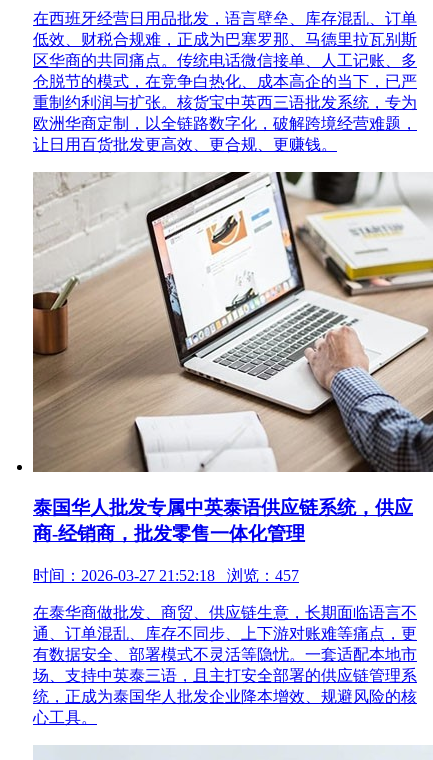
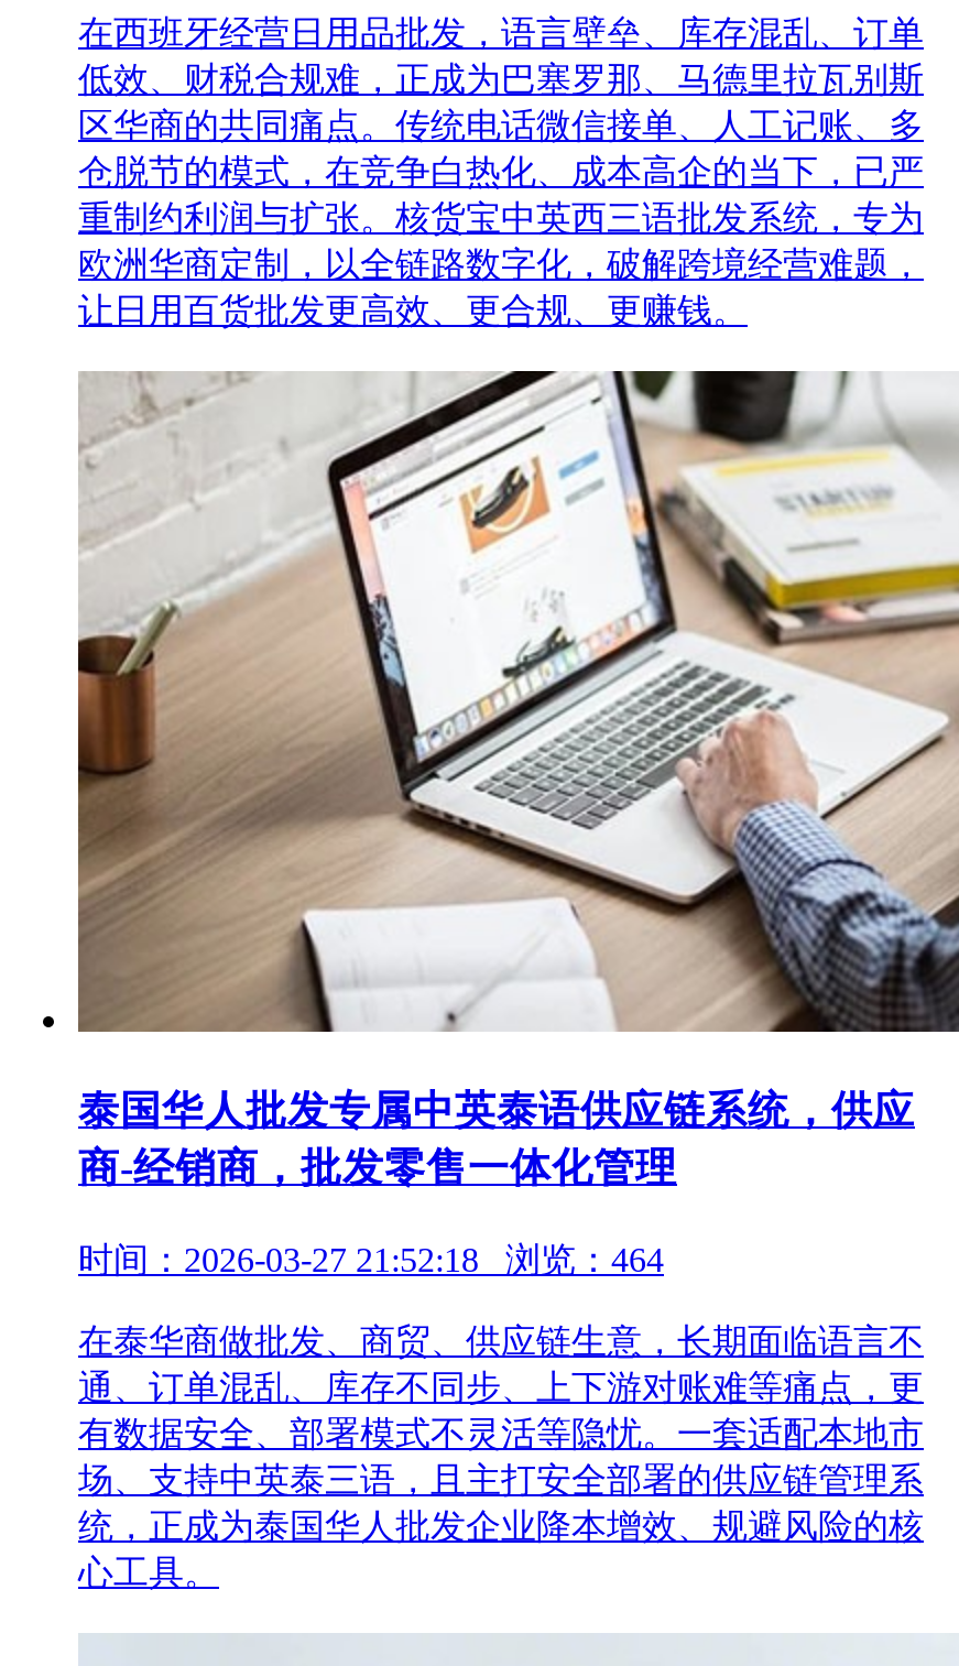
[33,566,299,583] 时间：2026-03-27 21:52:18 浏览：457 -> [78,1240,664,1277] 时间：2026-03-27 21:52:18 浏览：464

